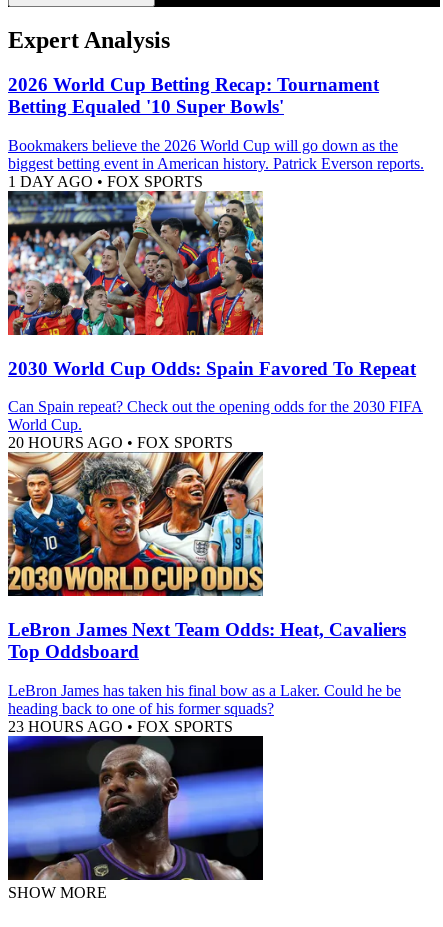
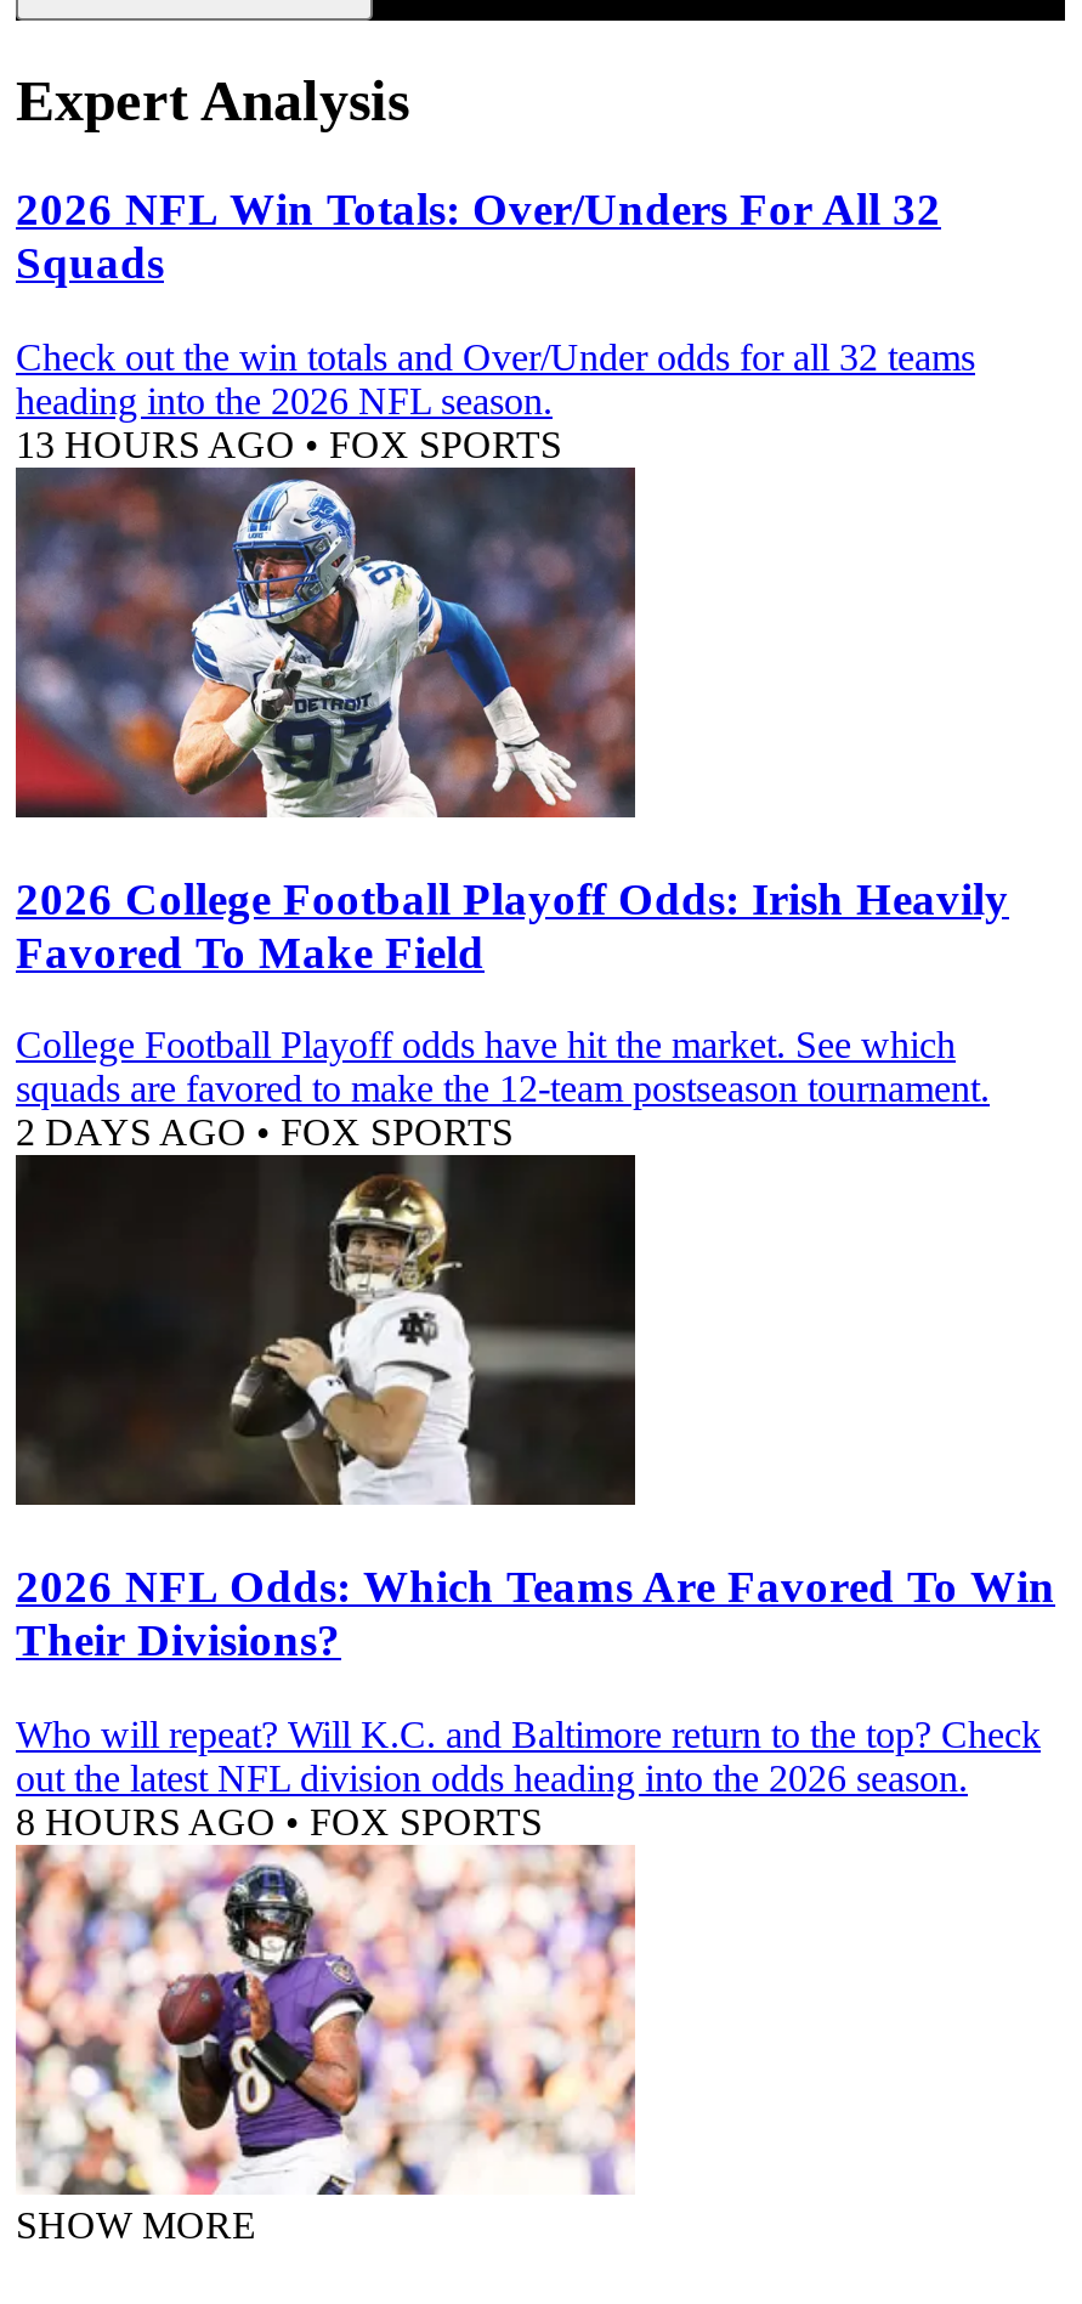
[8,74,379,117] 2026 World Cup Betting Recap: Tournament | Betting Equaled '10 Super Bowls' -> [16,184,941,288] 2026 NFL Win Totals: Over/Unders For All 32 | Squads
[8,137,424,190] Bookmakers believe the 2026 World Cup will go down as the | biggest betting event in American history. Patrick Everson reports. | 1 DAY AGO • FOX SPORTS -> [16,336,975,465] Check out the win totals and Over/Under odds for all 32 teams | heading into the 2026 NFL season. | 13 HOURS AGO • FOX SPORTS
[7,191,416,379] [image] | 2030 World Cup Odds: Spain Favored To Repeat -> [13,492,1009,977] [image] | 2026 College Football Playoff Odds: Irish Heavily | Favored To Make Field
[8,398,423,451] Can Spain repeat? Check out the opening odds for the 2030 FIFA | World Cup. | 20 HOURS AGO • FOX SPORTS -> [16,1025,990,1153] College Football Playoff odds have hit the market. See which | squads are favored to make the 12-team postseason tournament. | 2 DAYS AGO • FOX SPORTS
[7,463,406,662] [image] | LeBron James Next Team Odds: Heat, Cavaliers | Top Oddsboard -> [13,1157,1055,1665] [image] | 2026 NFL Odds: Which Teams Are Favored To Win | Their Divisions?
[8,682,401,735] LeBron James has taken his final bow as a Laker. Could he be | heading back to one of his former squads? | 23 HOURS AGO • FOX SPORTS -> [16,1713,1041,1842] Who will repeat? Will K.C. and Baltimore return to the top? Check | out the latest NFL division odds heading into the 2026 season. | 8 HOURS AGO • FOX SPORTS
[7,746,264,881] [image] -> [13,1845,638,2197] [image]

